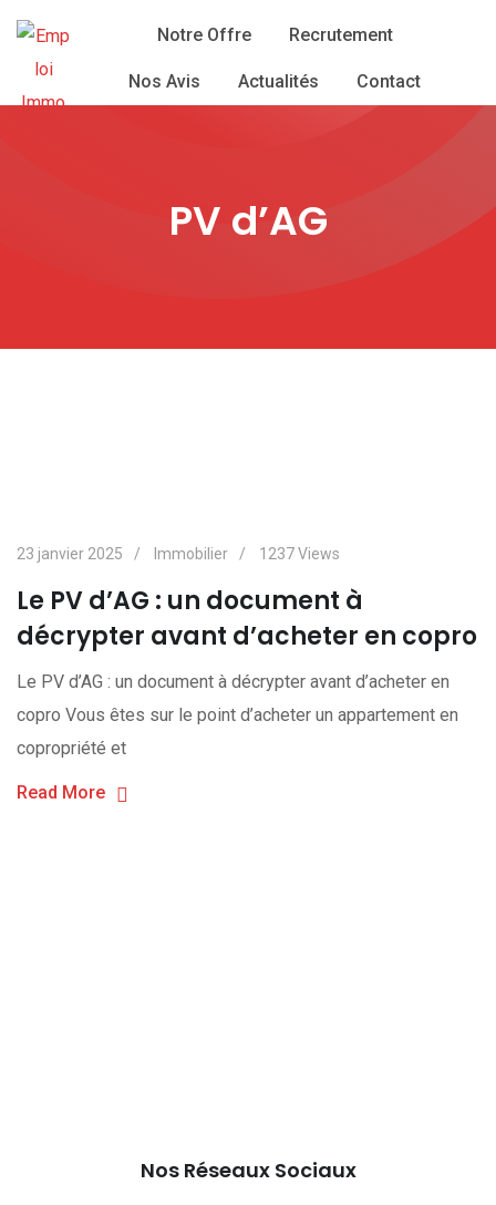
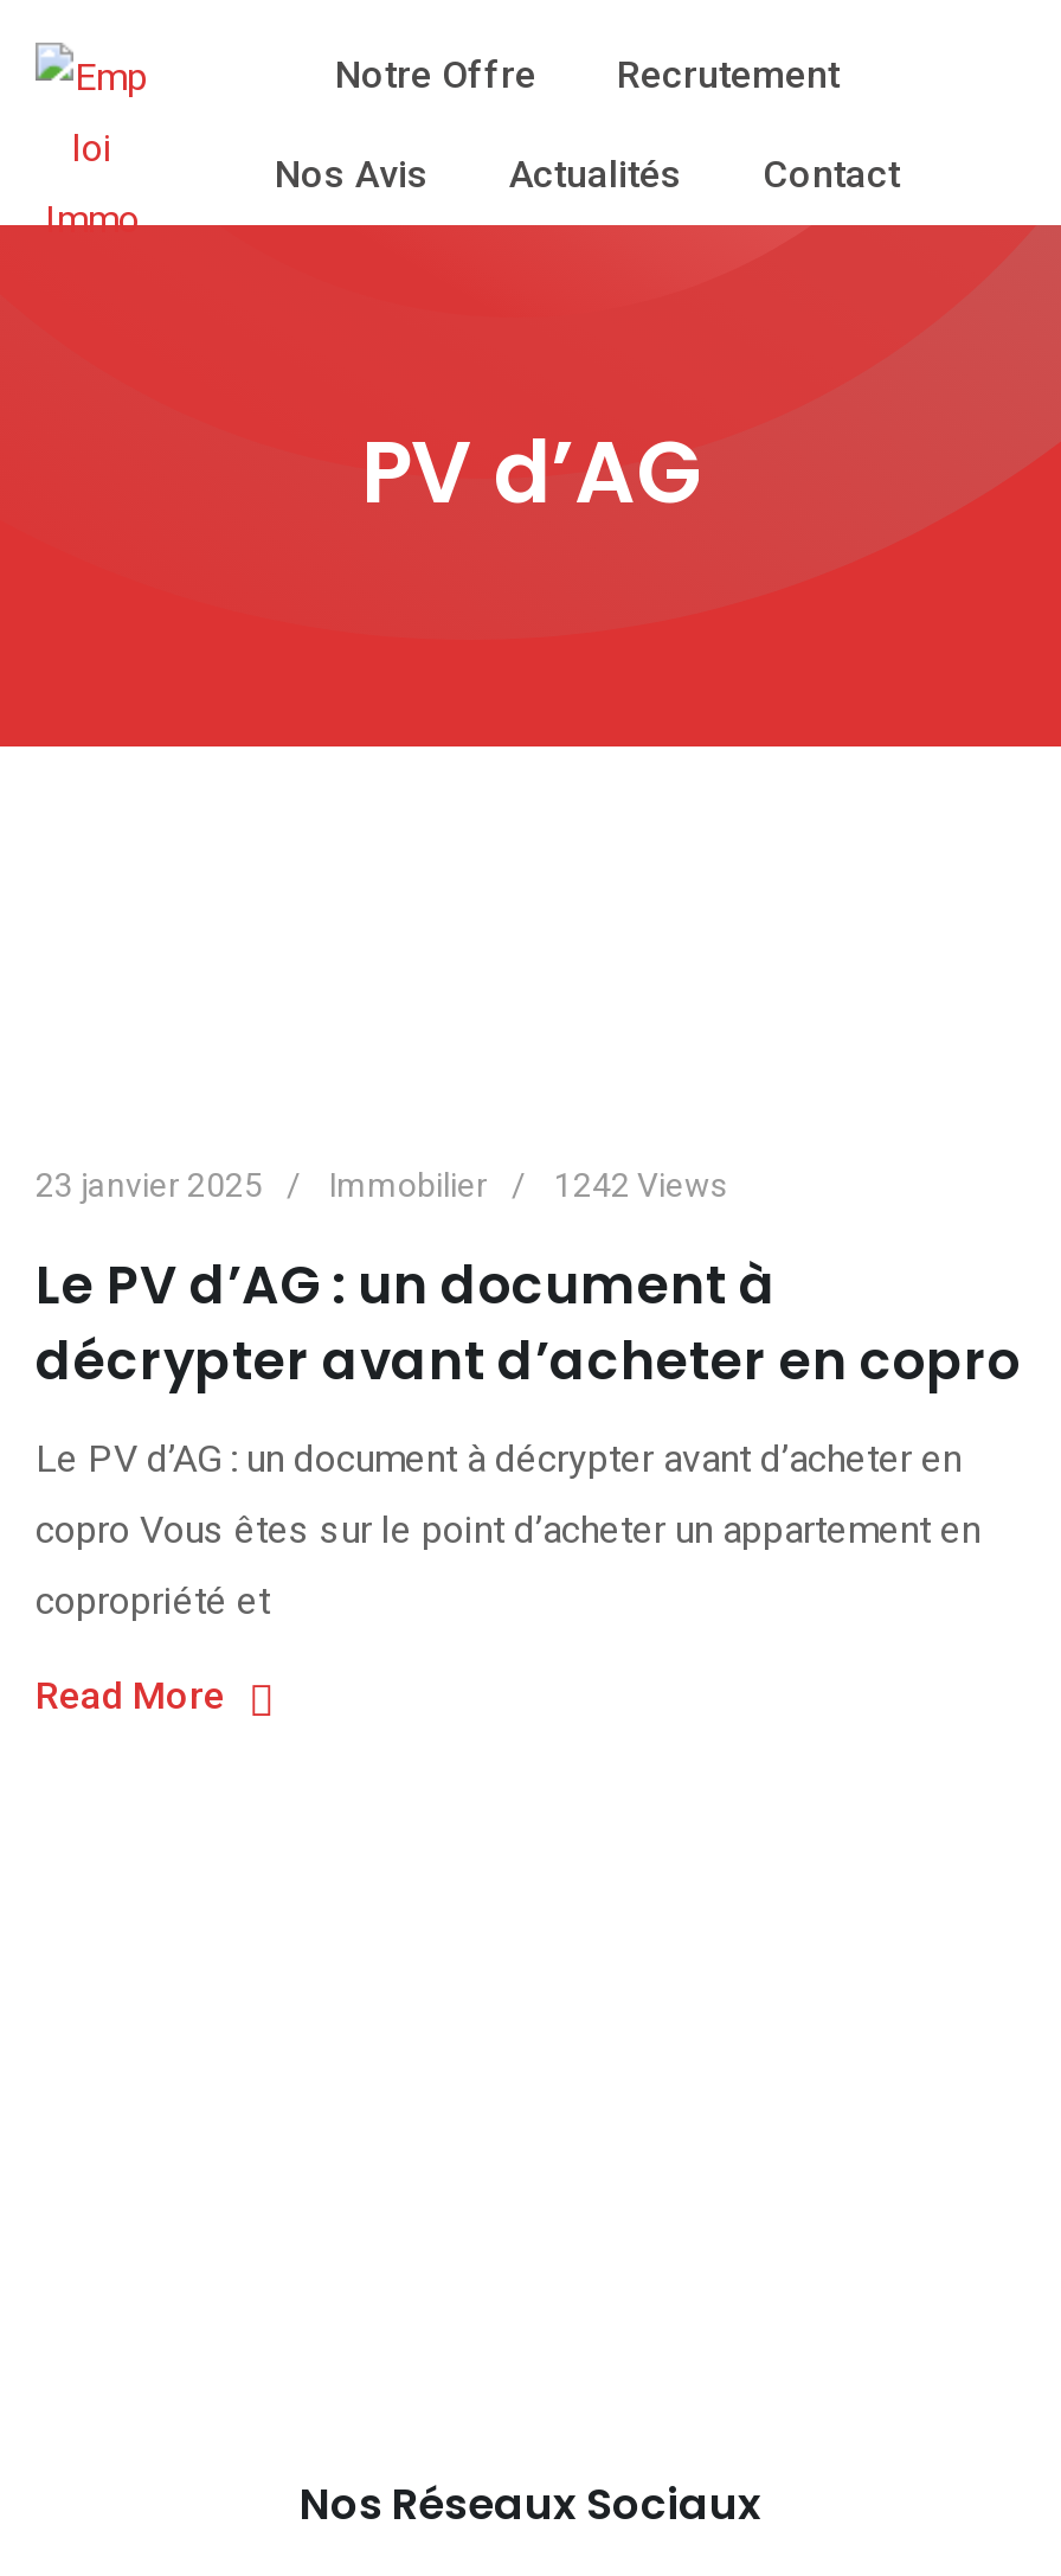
[17,545,340,563] 23 janvier 2025 Immobilier 1237 Views -> [36,1166,727,1204] 23 janvier 2025 Immobilier 1242 Views

